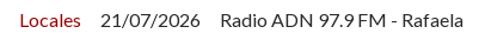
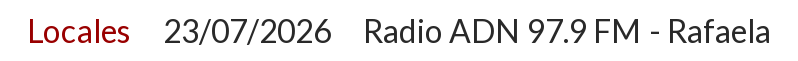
[19,8,463,31] Locales 21/07/2026 Radio ADN 97.9 FM - Rafaela -> [27,11,771,49] Locales 23/07/2026 Radio ADN 97.9 FM - Rafaela

